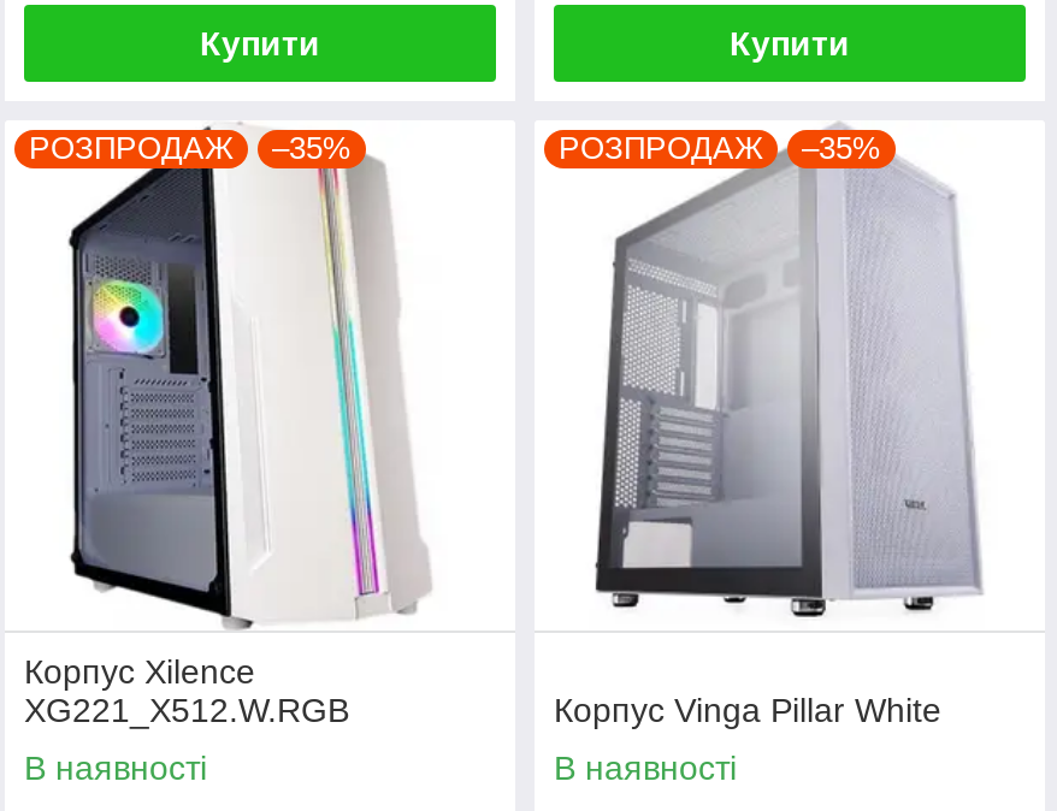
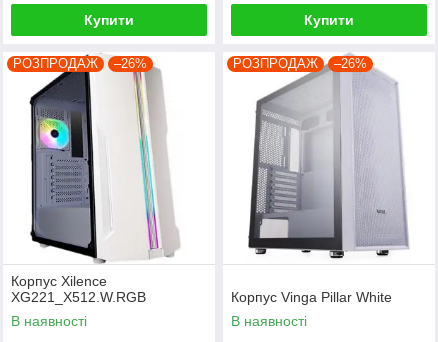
[29,130,352,166] РОЗПРОДАЖ –35% -> [13,56,147,71] РОЗПРОДАЖ –26%
[559,130,881,166] РОЗПРОДАЖ –35% -> [233,56,367,71] РОЗПРОДАЖ –26%

